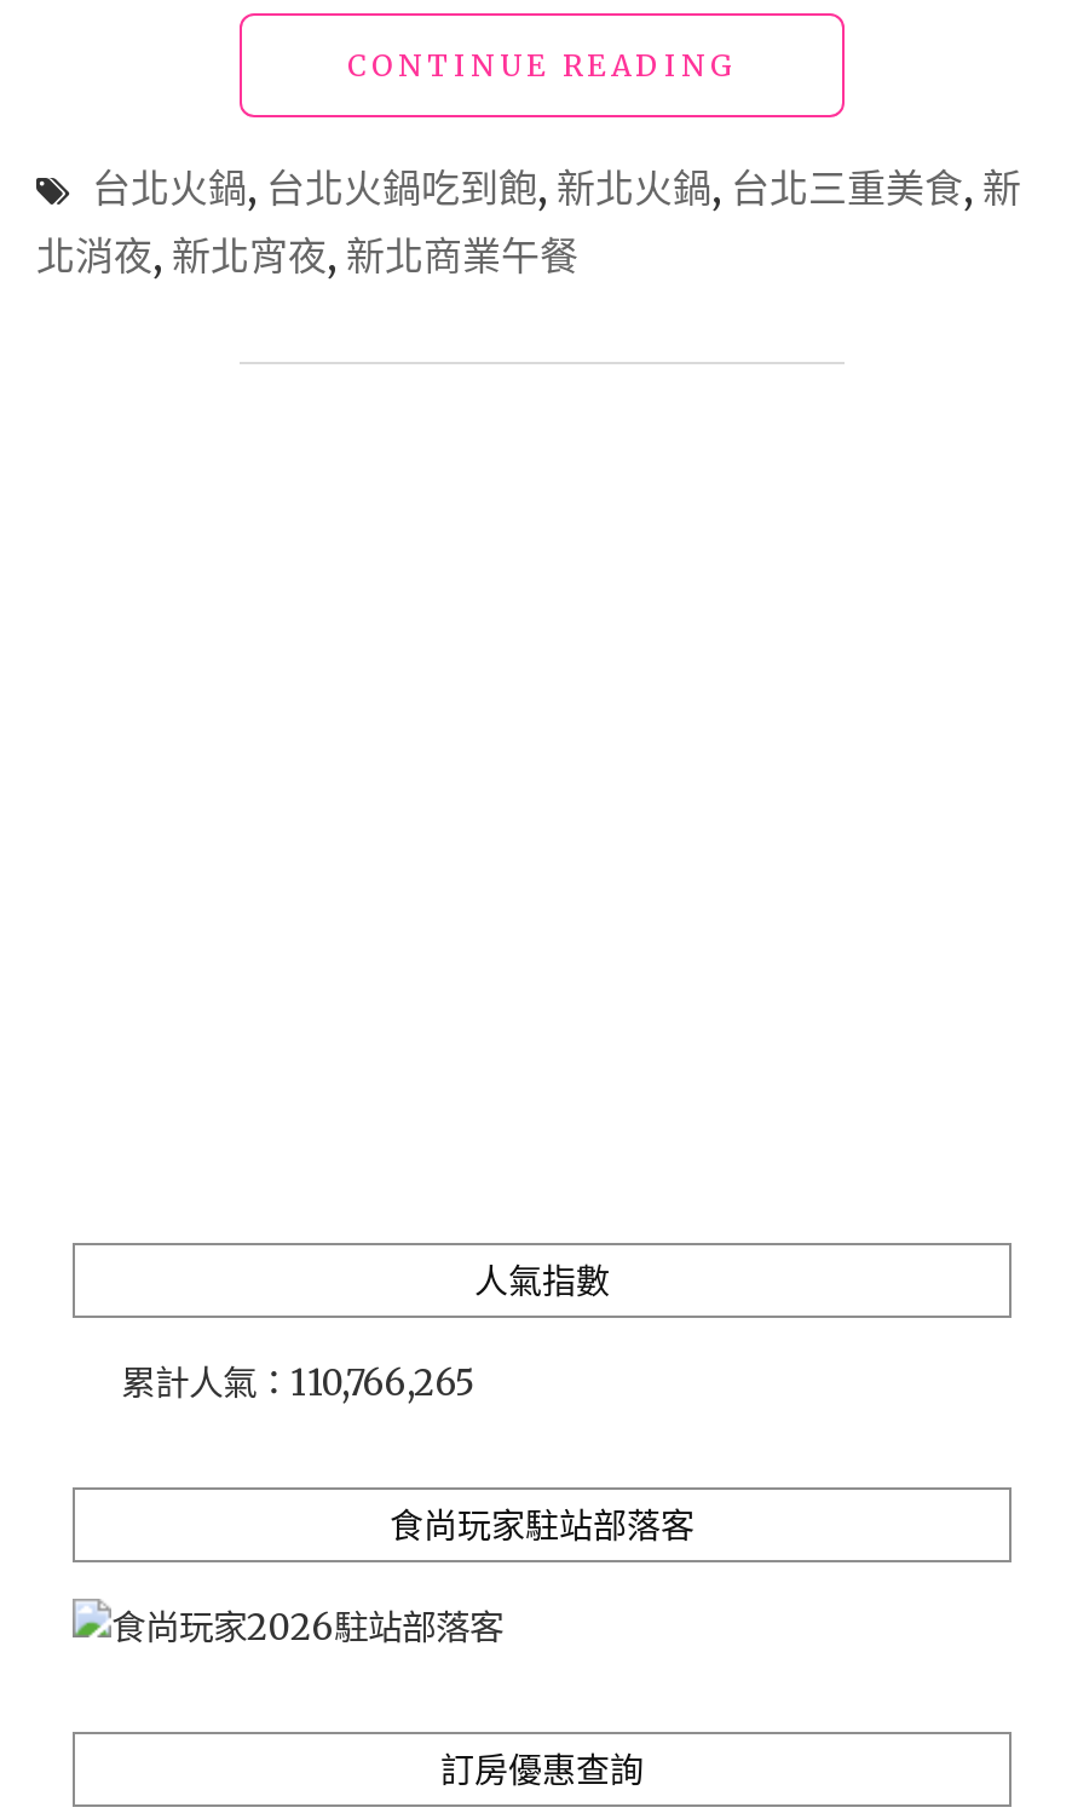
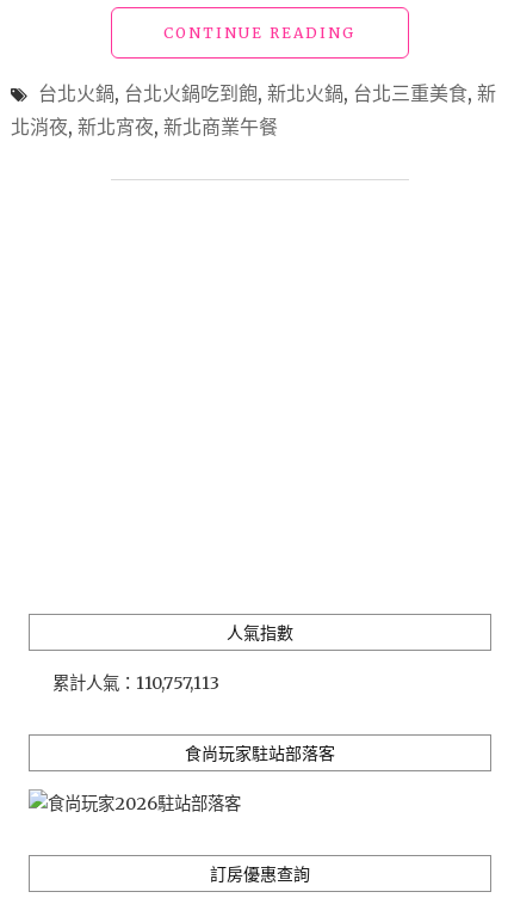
[121,1362,477,1405] 累計人氣：110,766,265 -> [52,672,219,694] 累計人氣：110,757,113

